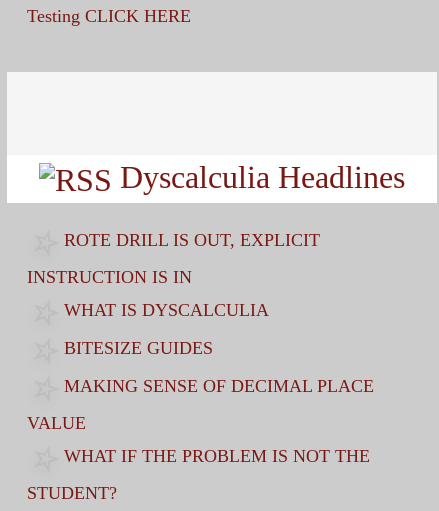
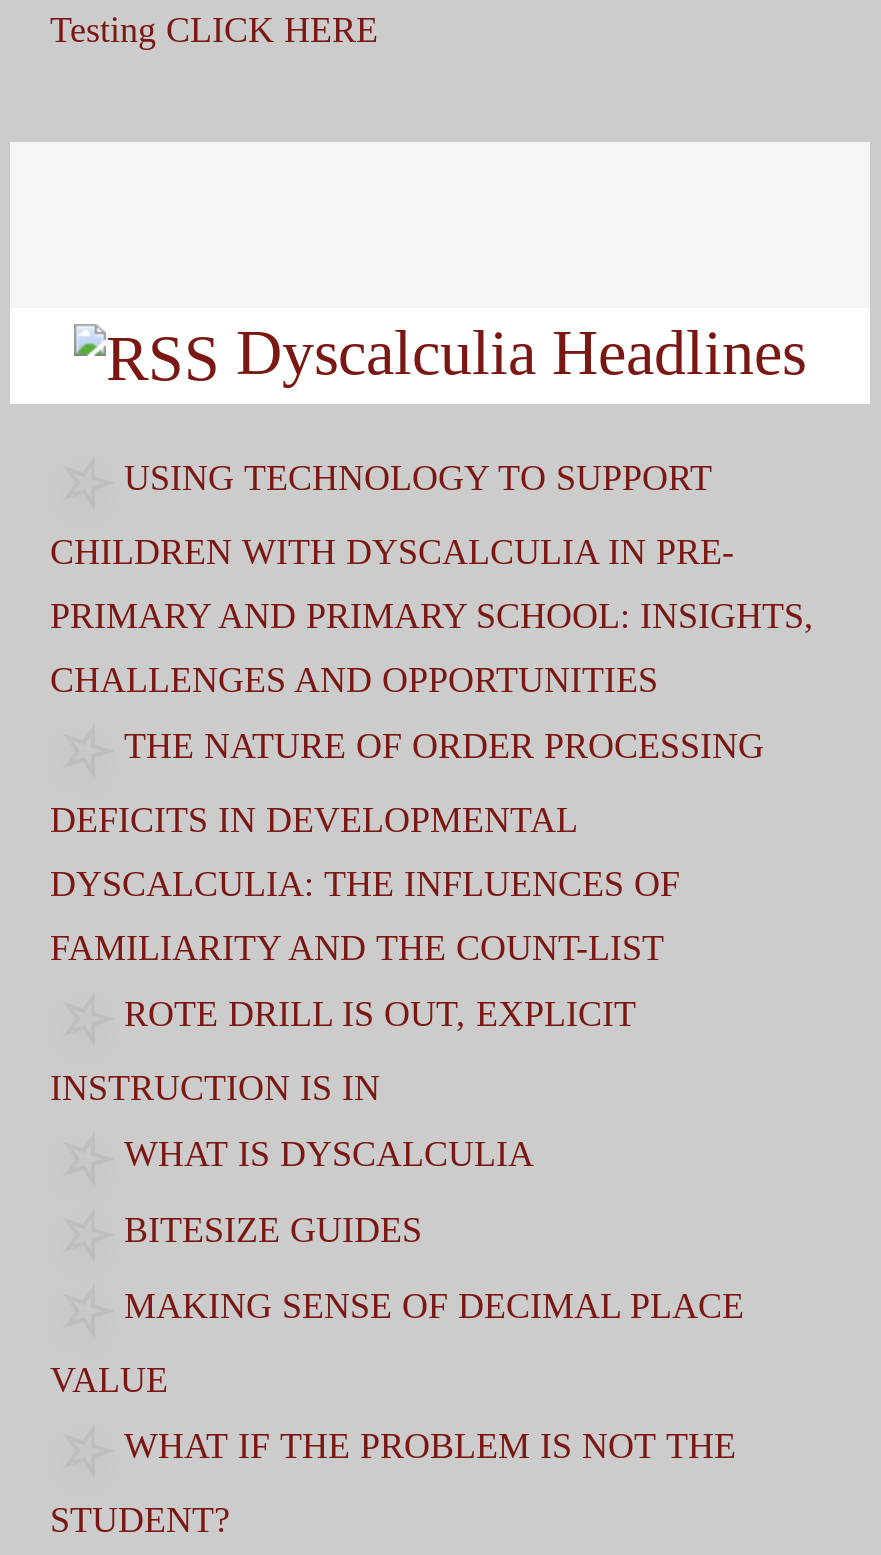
none -> [50,458,814,968] USING TECHNOLOGY TO SUPPORT | CHILDREN WITH DYSCALCULIA IN PRE- | PRIMARY AND PRIMARY SCHOOL: INSIGHTS, | CHALLENGES AND OPPORTUNITIES | THE NATURE OF ORDER PROCESSING | DEFICITS IN DEVELOPMENTAL | DYSCALCULIA: THE INFLUENCES OF | FAMILIARITY AND THE COUNT-LIST

